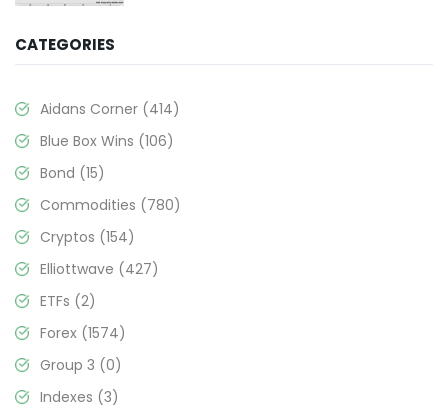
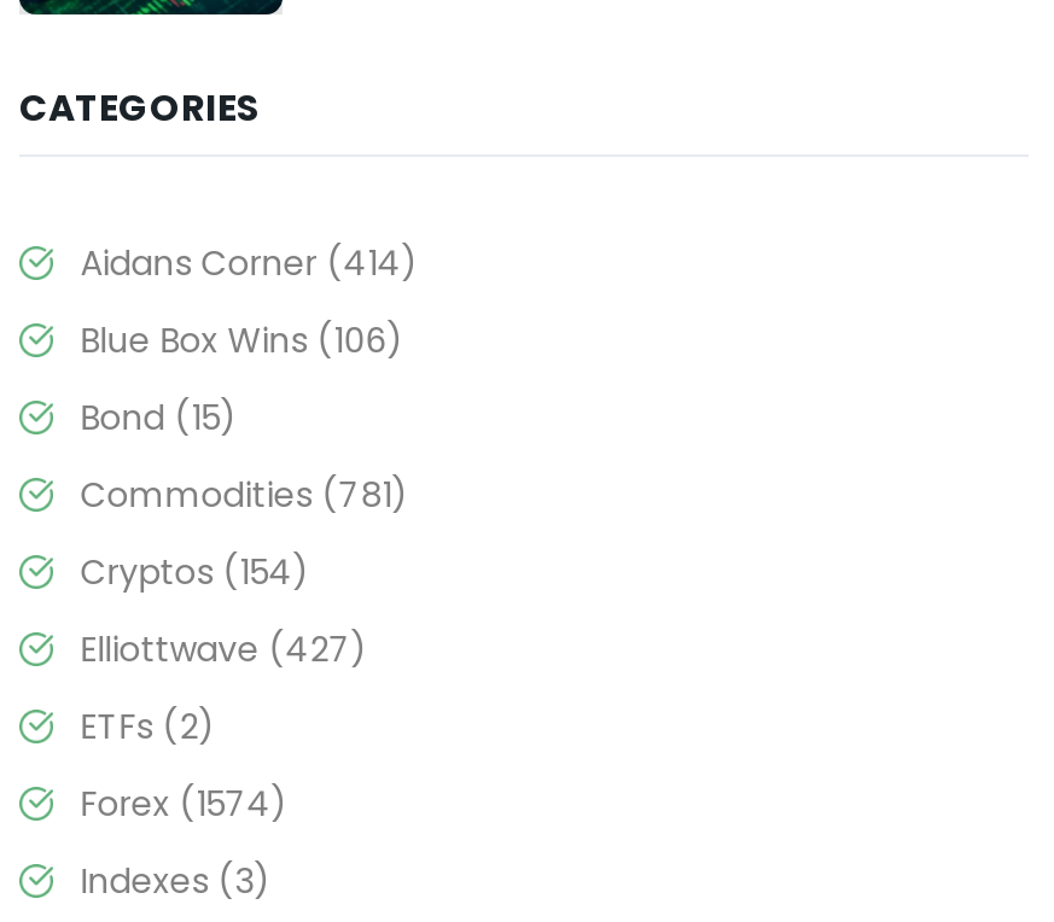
[40,195,181,215] Commodities (780) -> [80,471,409,520] Commodities (781)
[40,355,122,375] Group 3 (0) -> none

